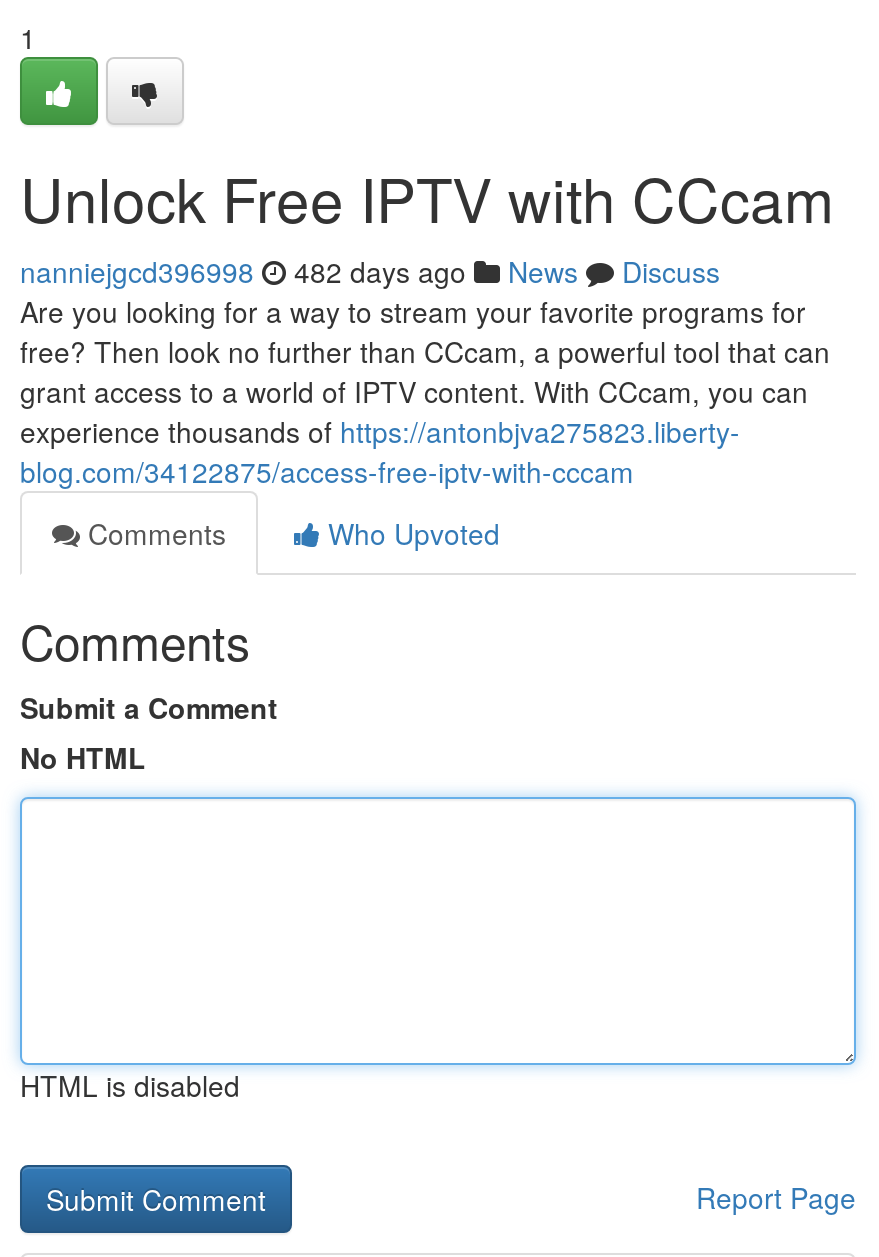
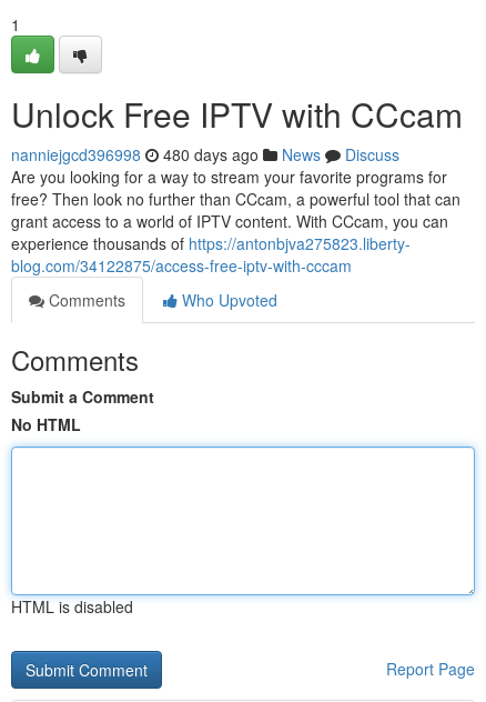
[20,251,720,291] nanniejgcd396998 482 days ago News Discuss -> [11,143,399,166] nanniejgcd396998 480 days ago News Discuss

